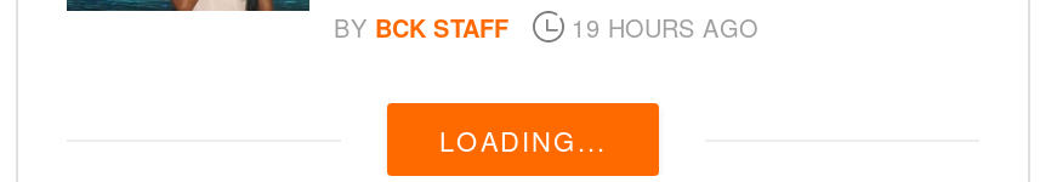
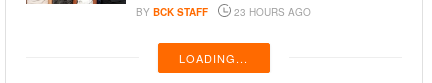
[334,11,758,45] BY BCK STAFF 19 HOURS AGO -> [136,5,311,19] BY BCK STAFF 23 HOURS AGO

